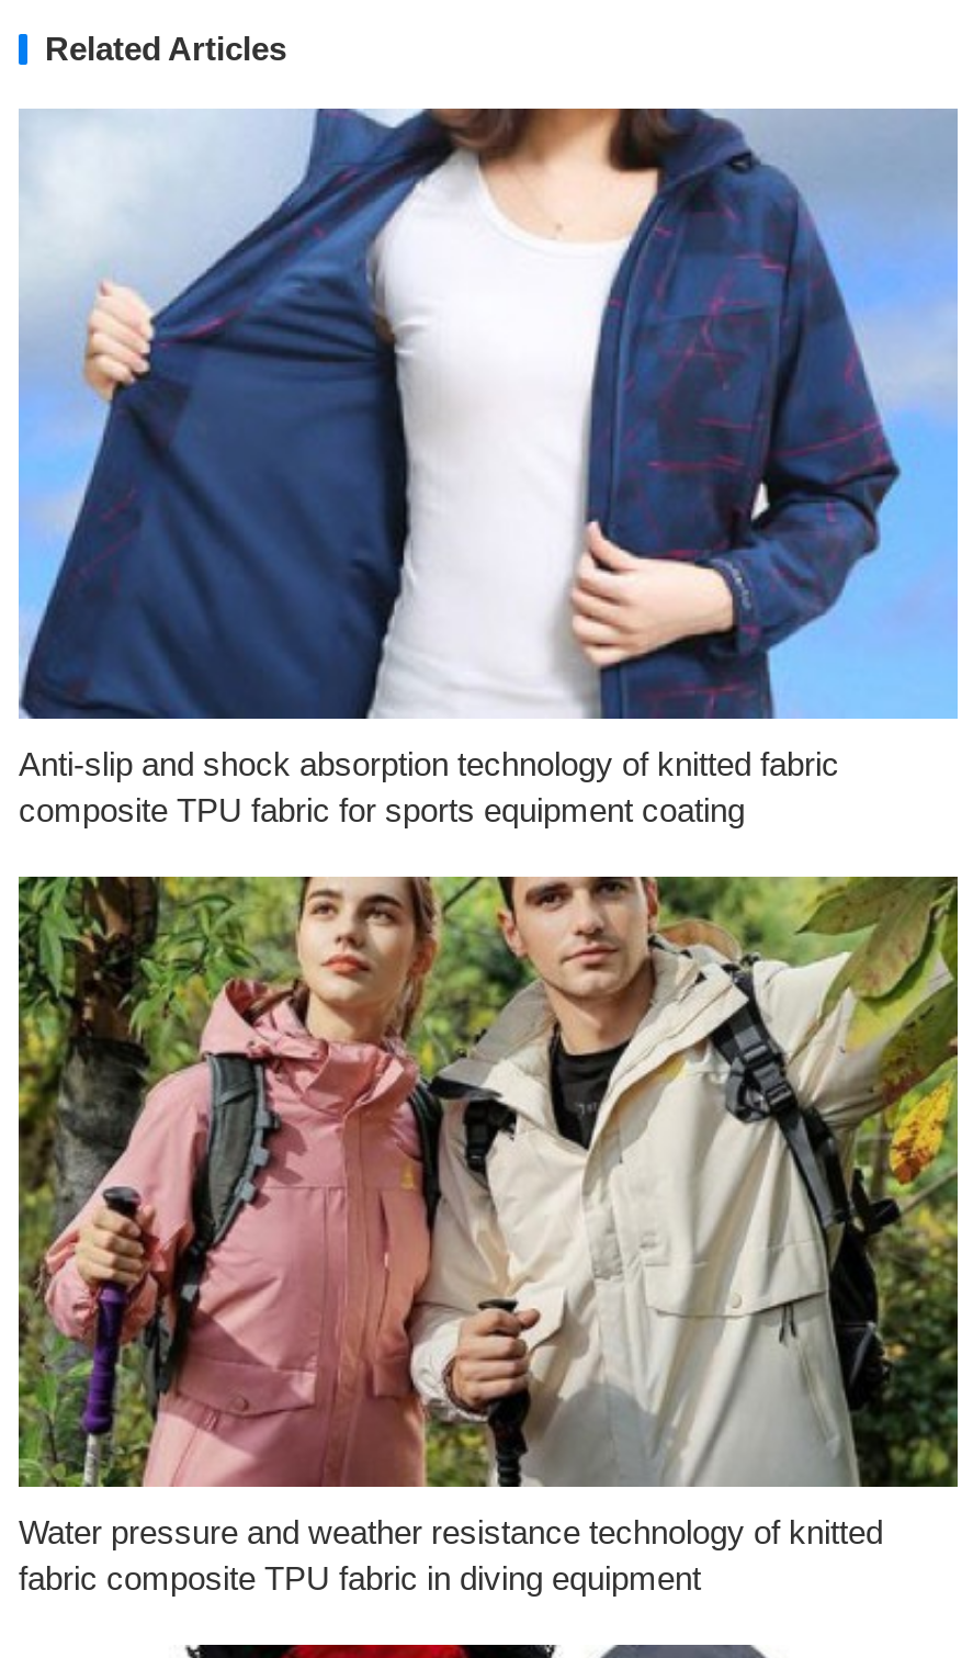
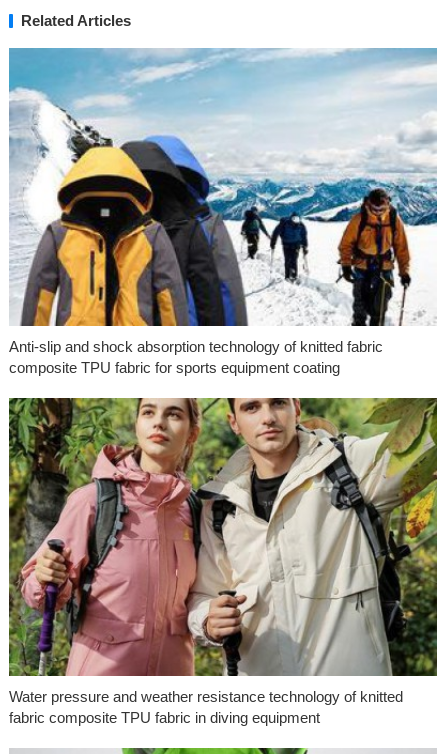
[19,106,960,721] [image] -> [9,48,438,327] [image]

